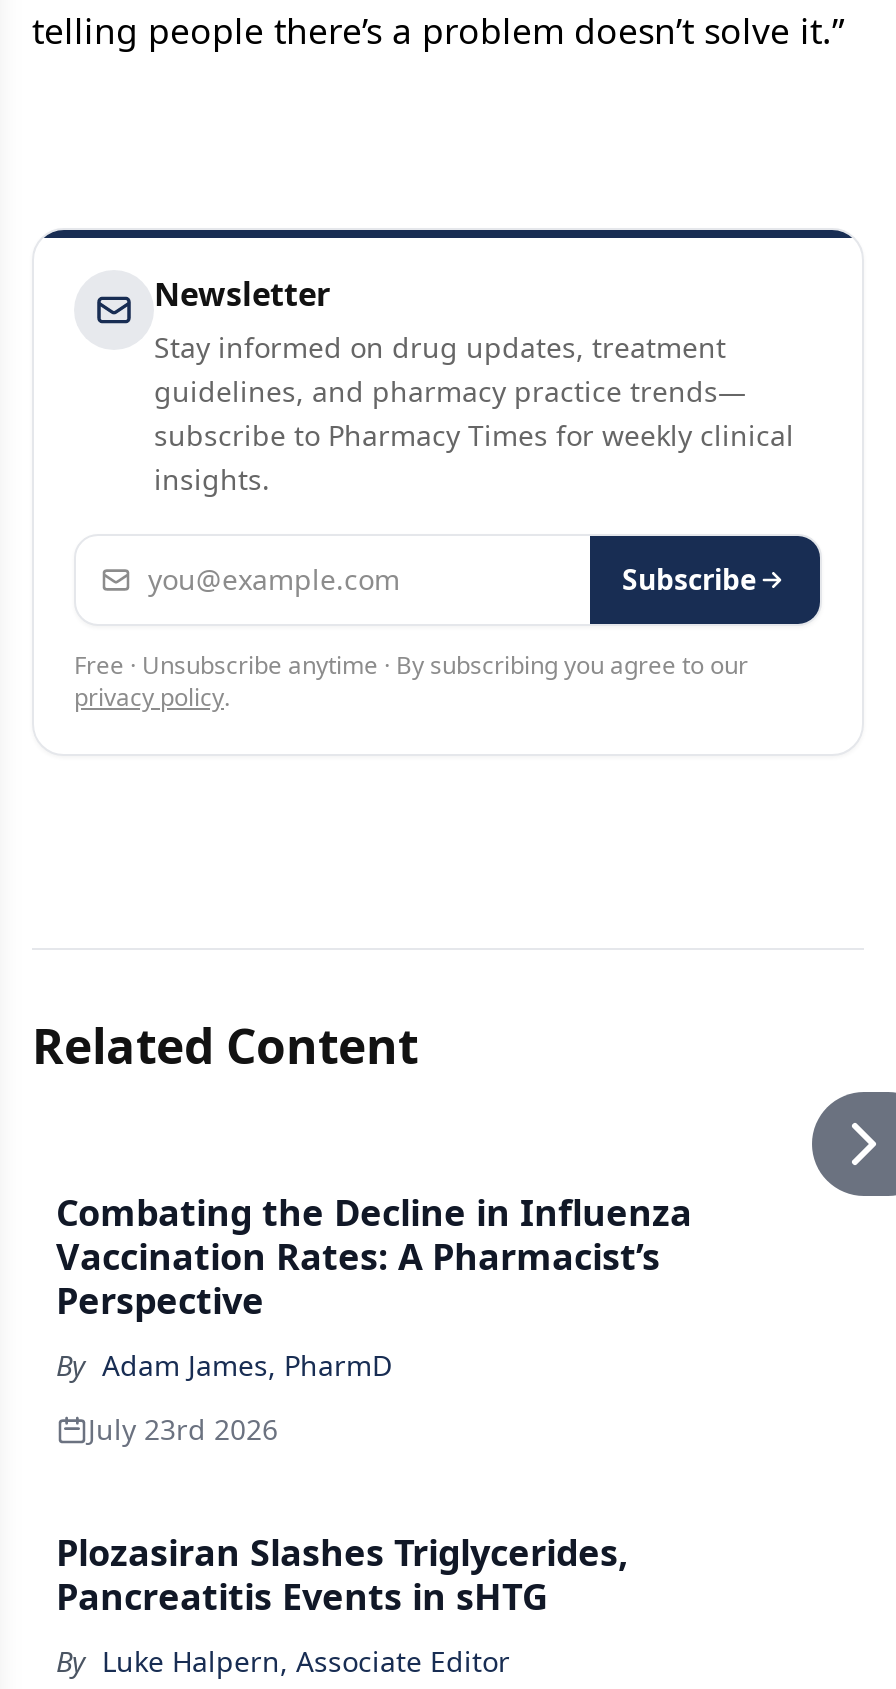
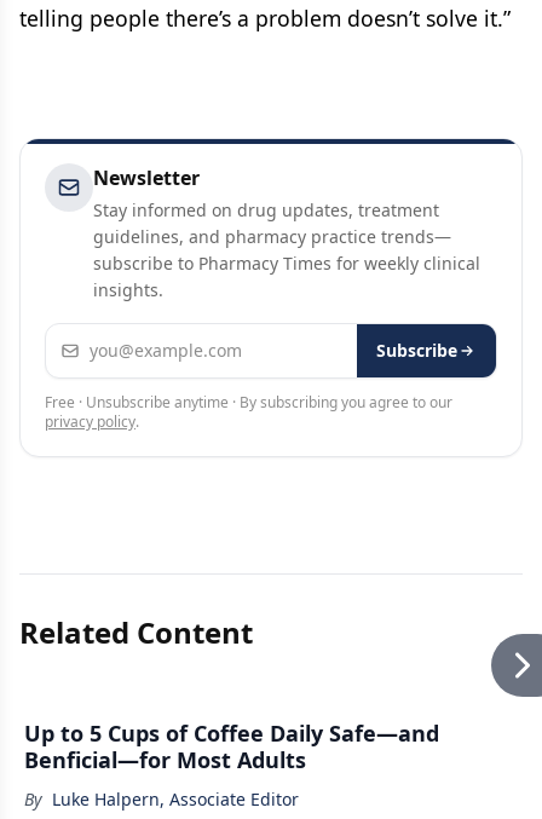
moved [810,1090,890,1198] -> [490,633,538,698]: [image]
[56,1188,692,1620] Combating the Decline in Influenza | Vaccination Rates: A Pharmacist’s | Perspective | By Adam James, PharmD | July 23rd 2026 | Plozasiran Slashes Triglycerides, | Pancreatitis Events in sHTG -> [24,719,439,774] Up to 5 Cups of Coffee Daily Safe—and | Benficial—for Most Adults

